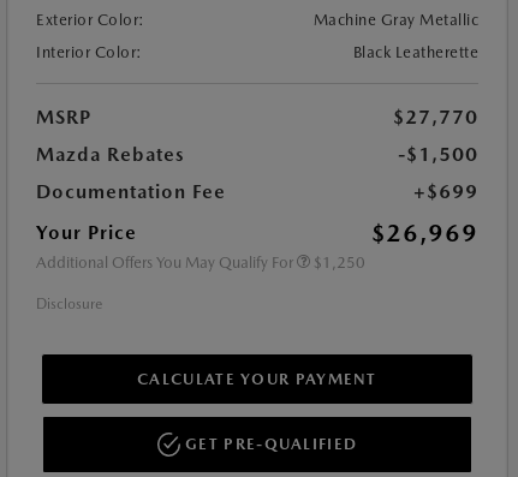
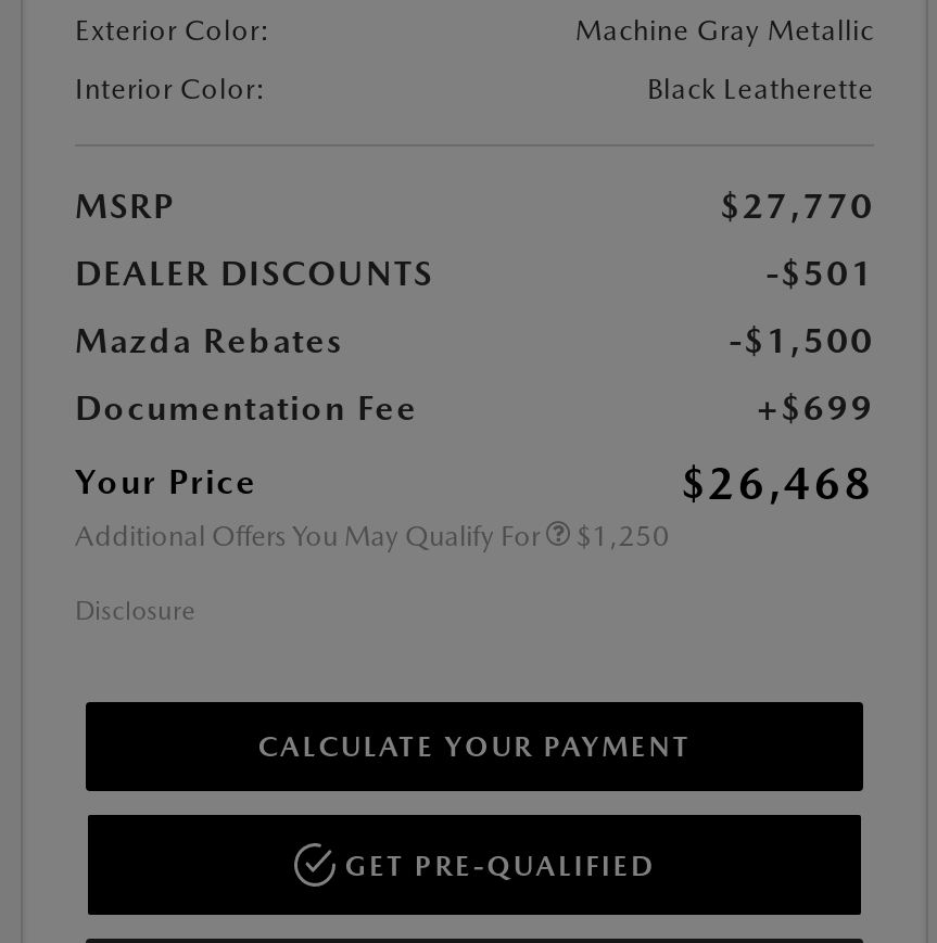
none -> [75,253,874,294] DEALER DISCOUNTS | -$501
[371,219,478,248] $26,969 -> [681,457,874,509] $26,468

